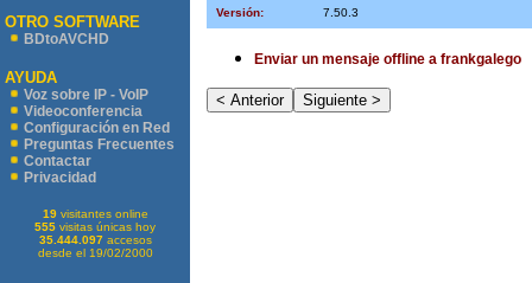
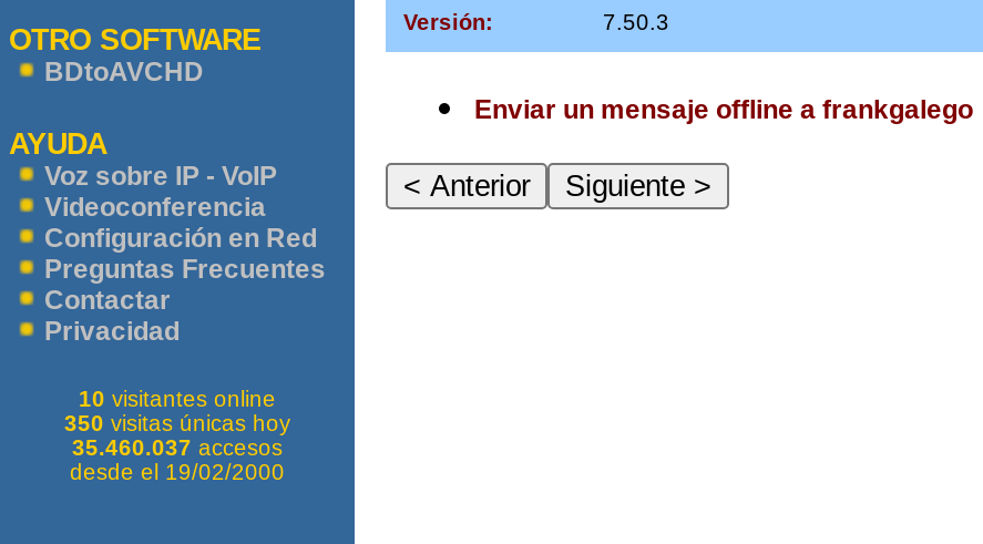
[42,207,148,220] 19 visitantes online -> [79,387,276,411] 10 visitantes online
[34,220,156,233] 555 visitas únicas hoy -> [64,411,290,435] 350 visitas únicas hoy
[39,233,151,246] 35.444.097 accesos -> [72,435,283,460] 35.460.037 accesos

